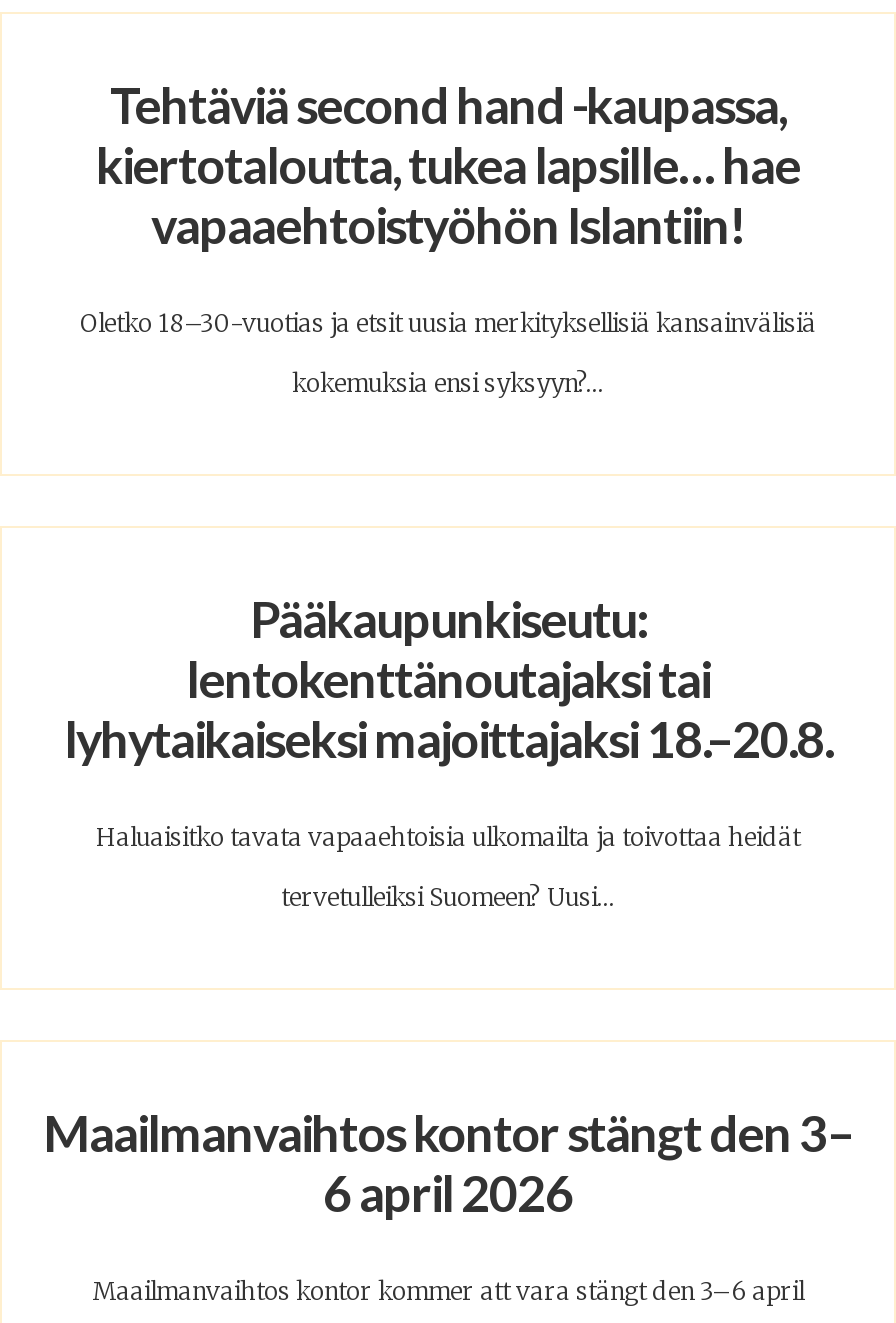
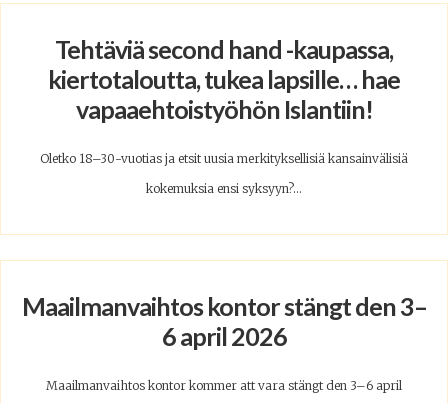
[64,589,832,913] Pääkaupunkiseutu: | lentokenttänoutajaksi tai | lyhytaikaiseksi majoittajaksi 18.–20.8. | Haluaisitko tavata vapaaehtoisia ulkomailta ja toivottaa heidät | tervetulleiksi Suomeen? Uusi... -> none

